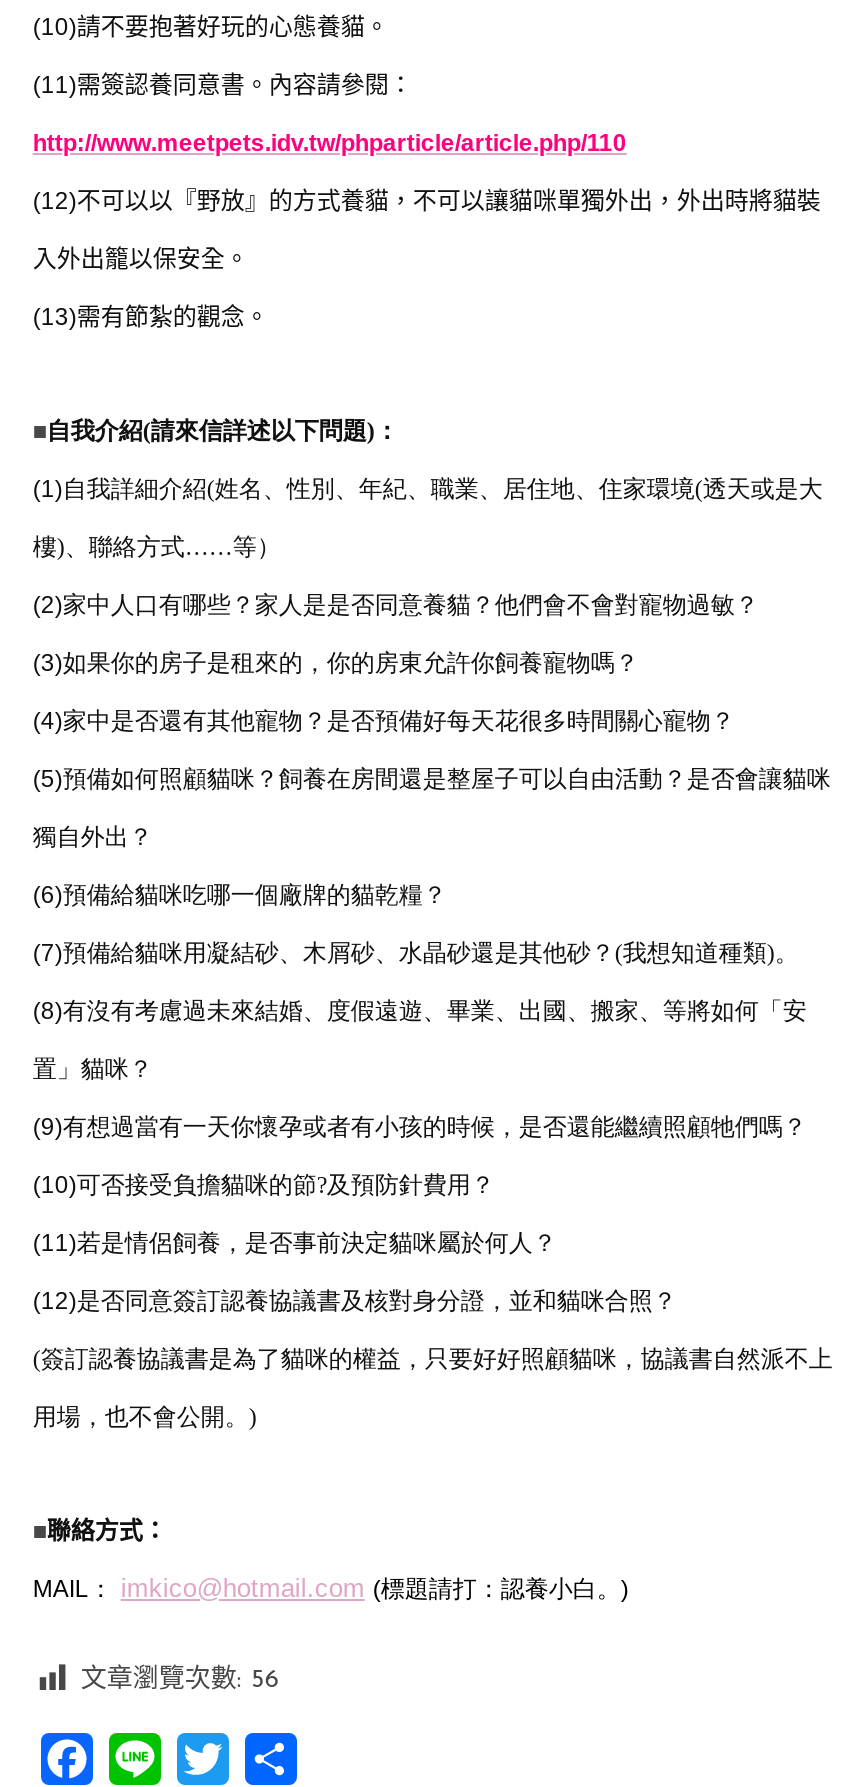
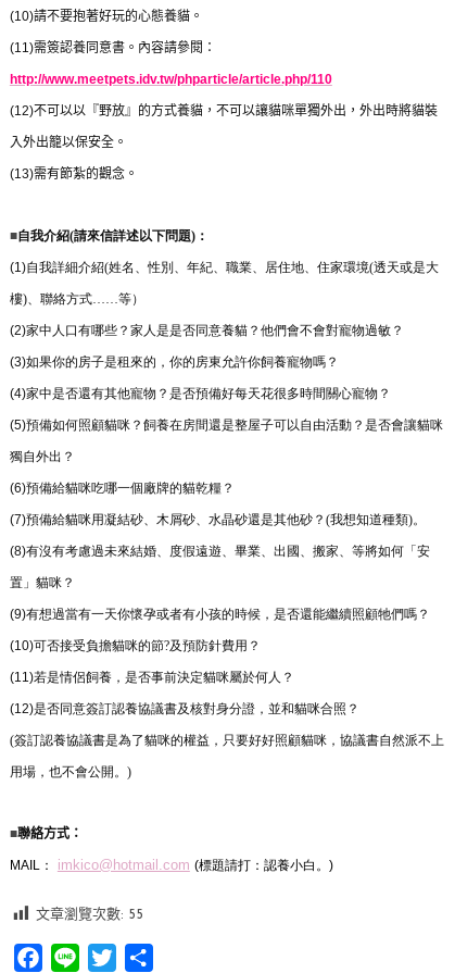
[81,1666,281,1692] 文章瀏覽次數: 56 -> [36,907,143,921] 文章瀏覽次數: 55

